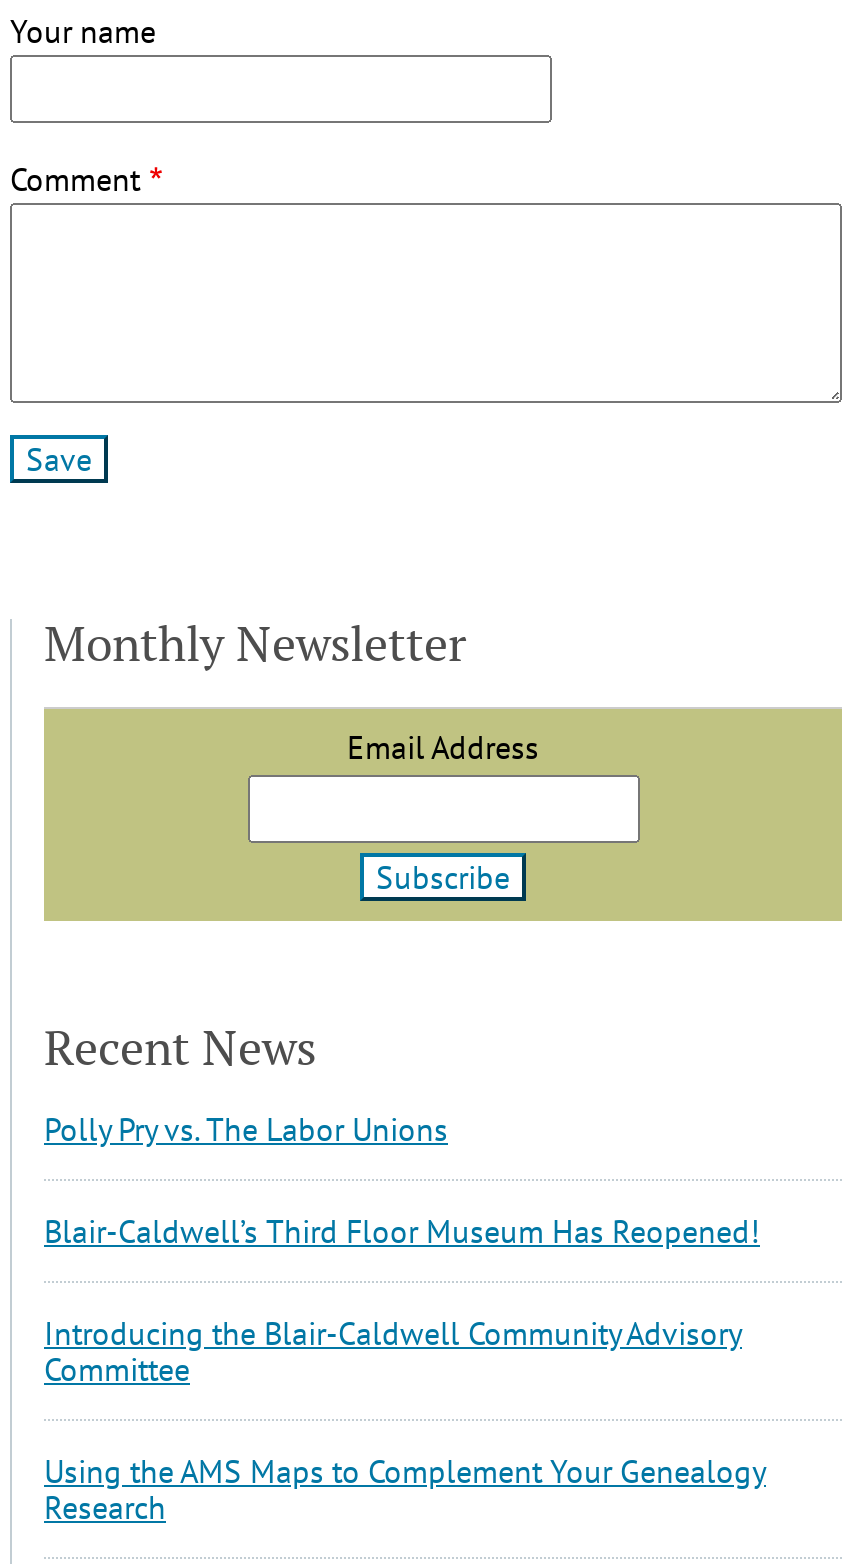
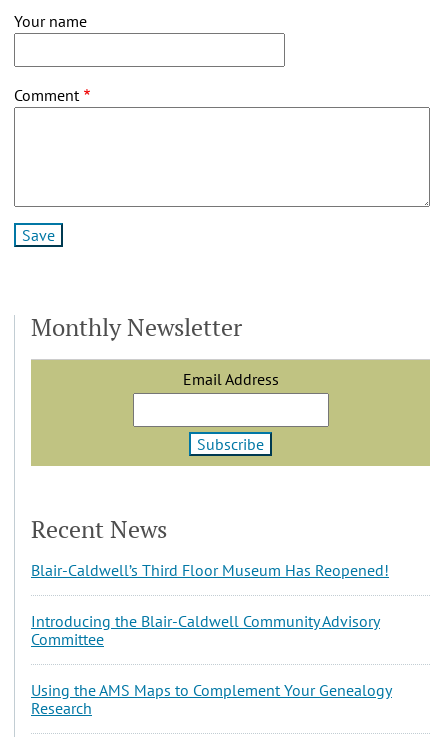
[44,1108,448,1148] Polly Pry vs. The Labor Unions -> none

